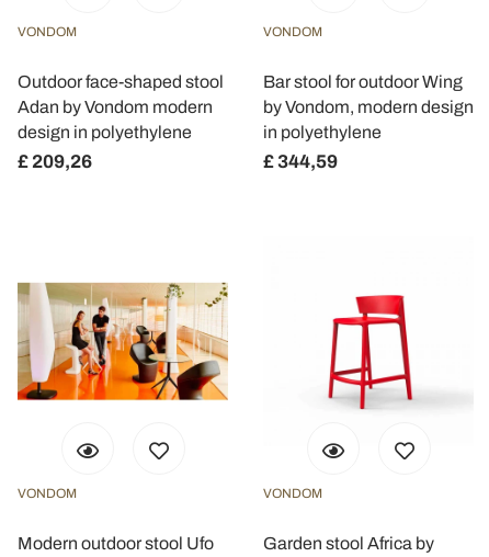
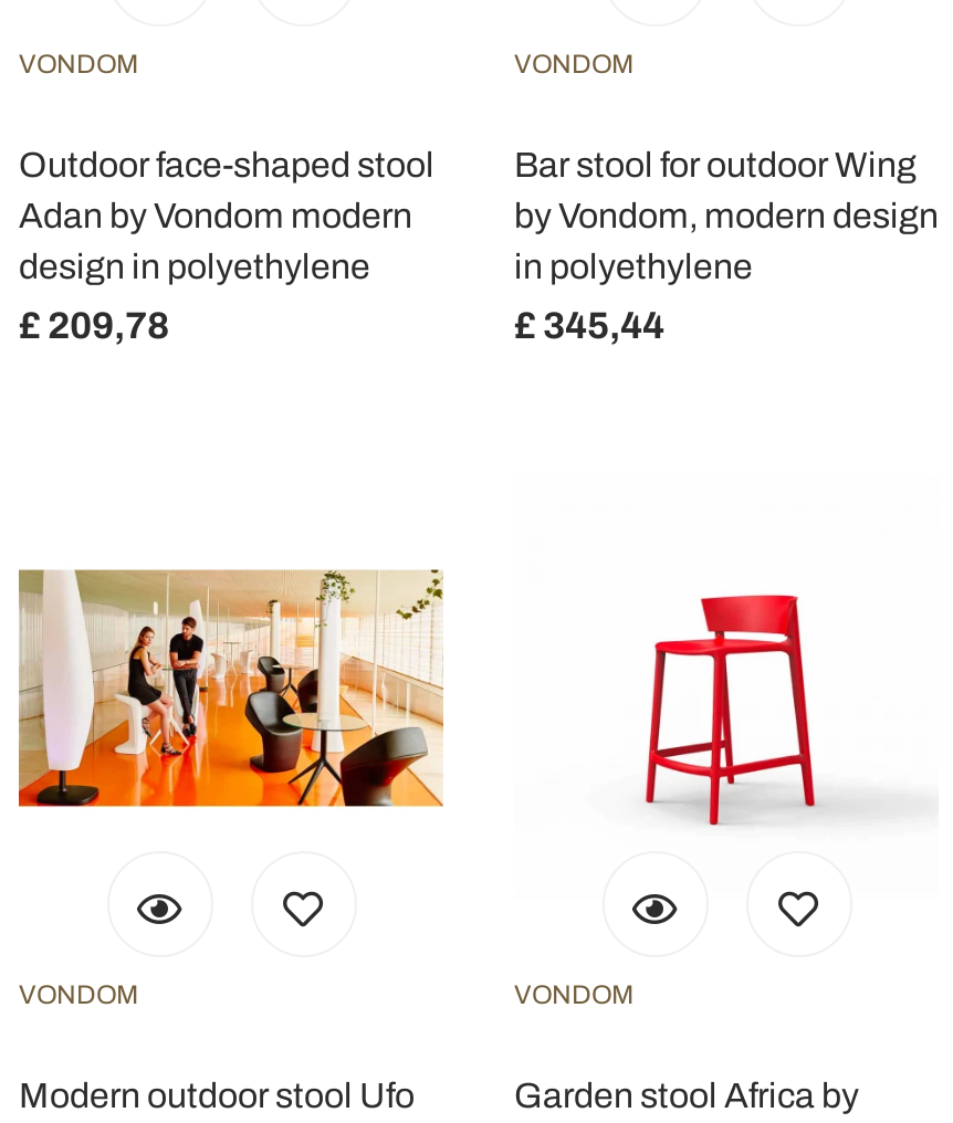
[18,151,92,172] £ 209,26 -> [19,305,169,347] £ 209,78
[263,151,338,172] £ 344,59 -> [514,305,664,347] £ 345,44

